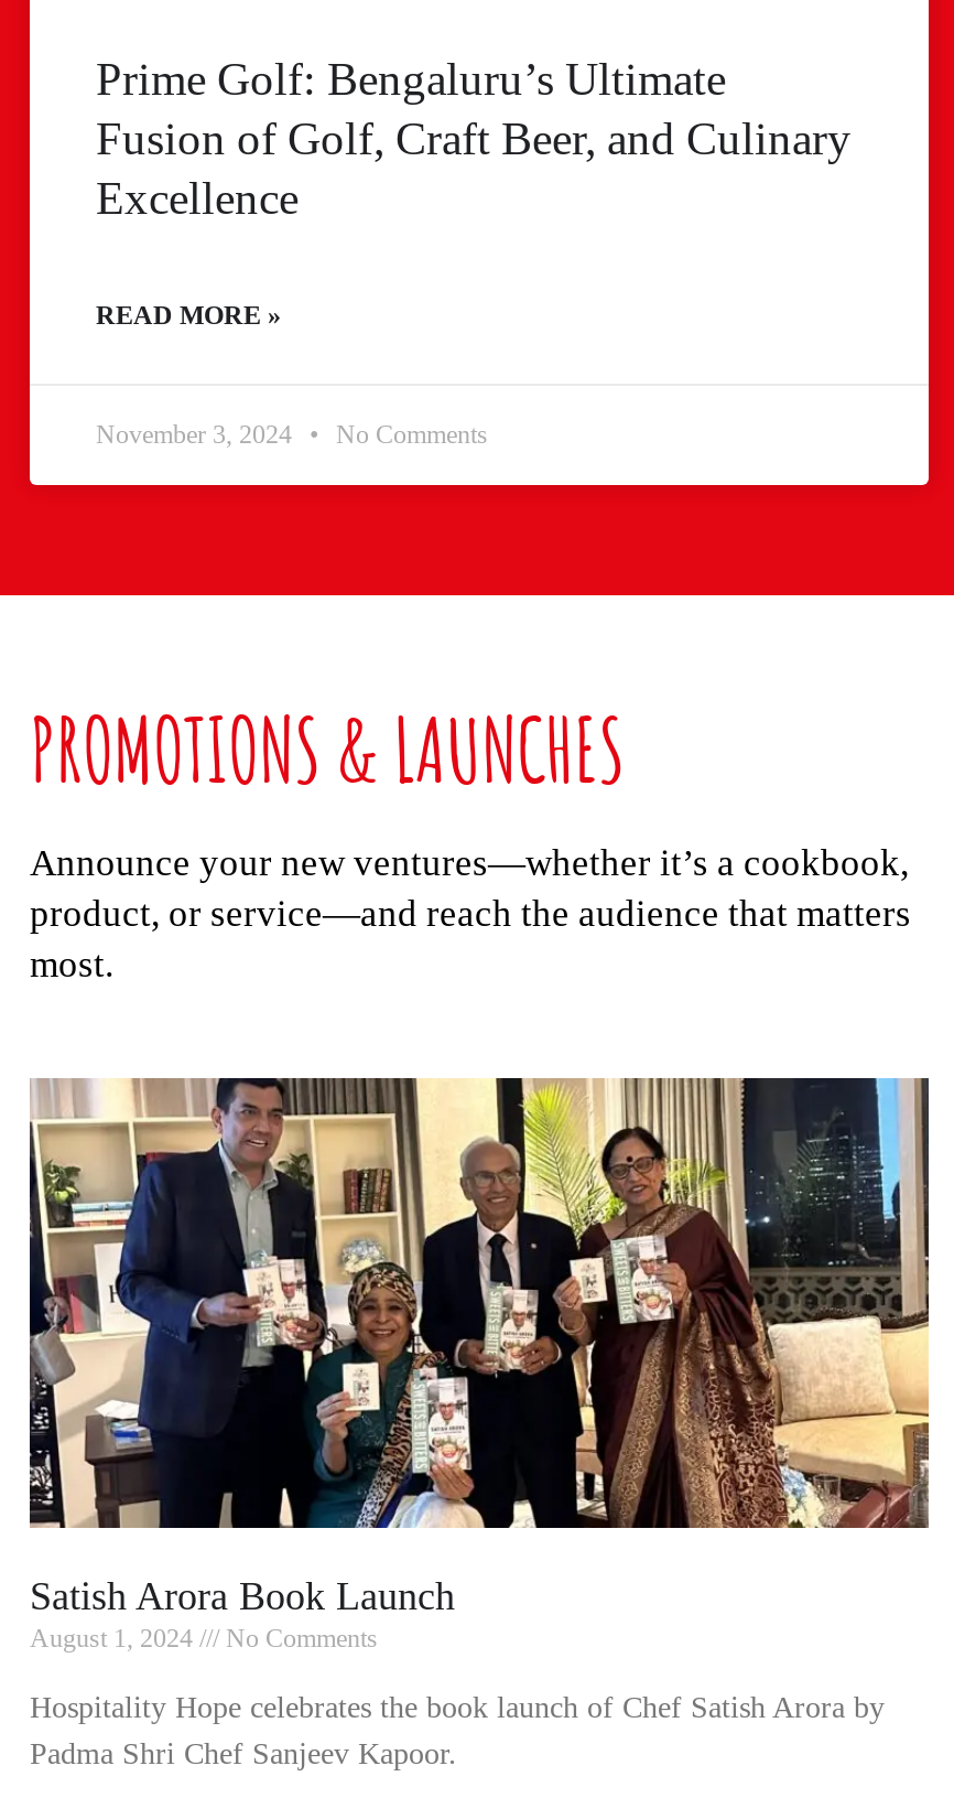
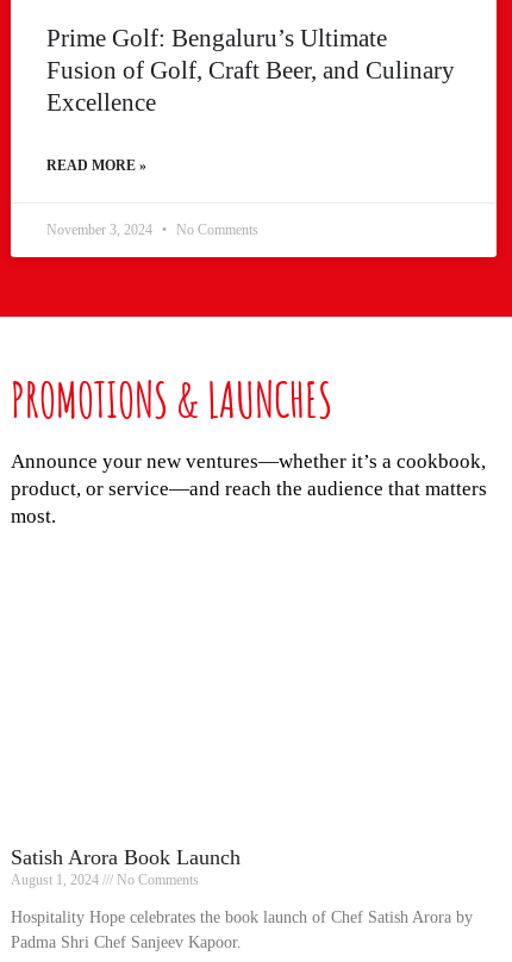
[28,1076,931,1530] [image] -> none

